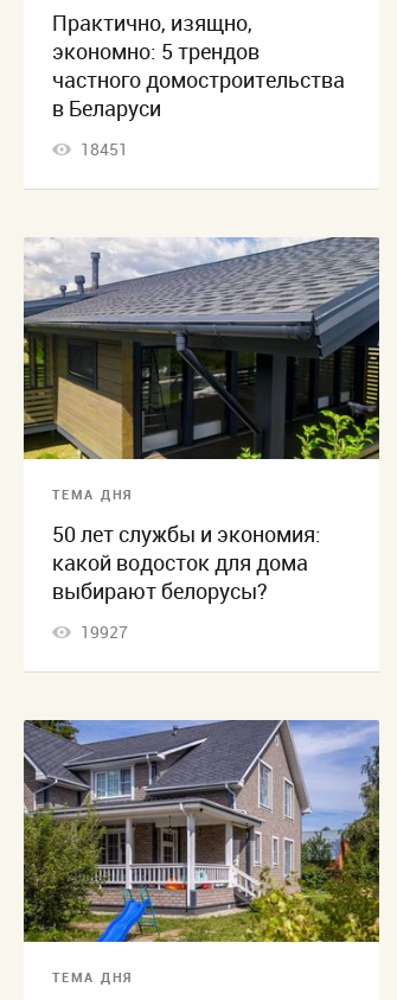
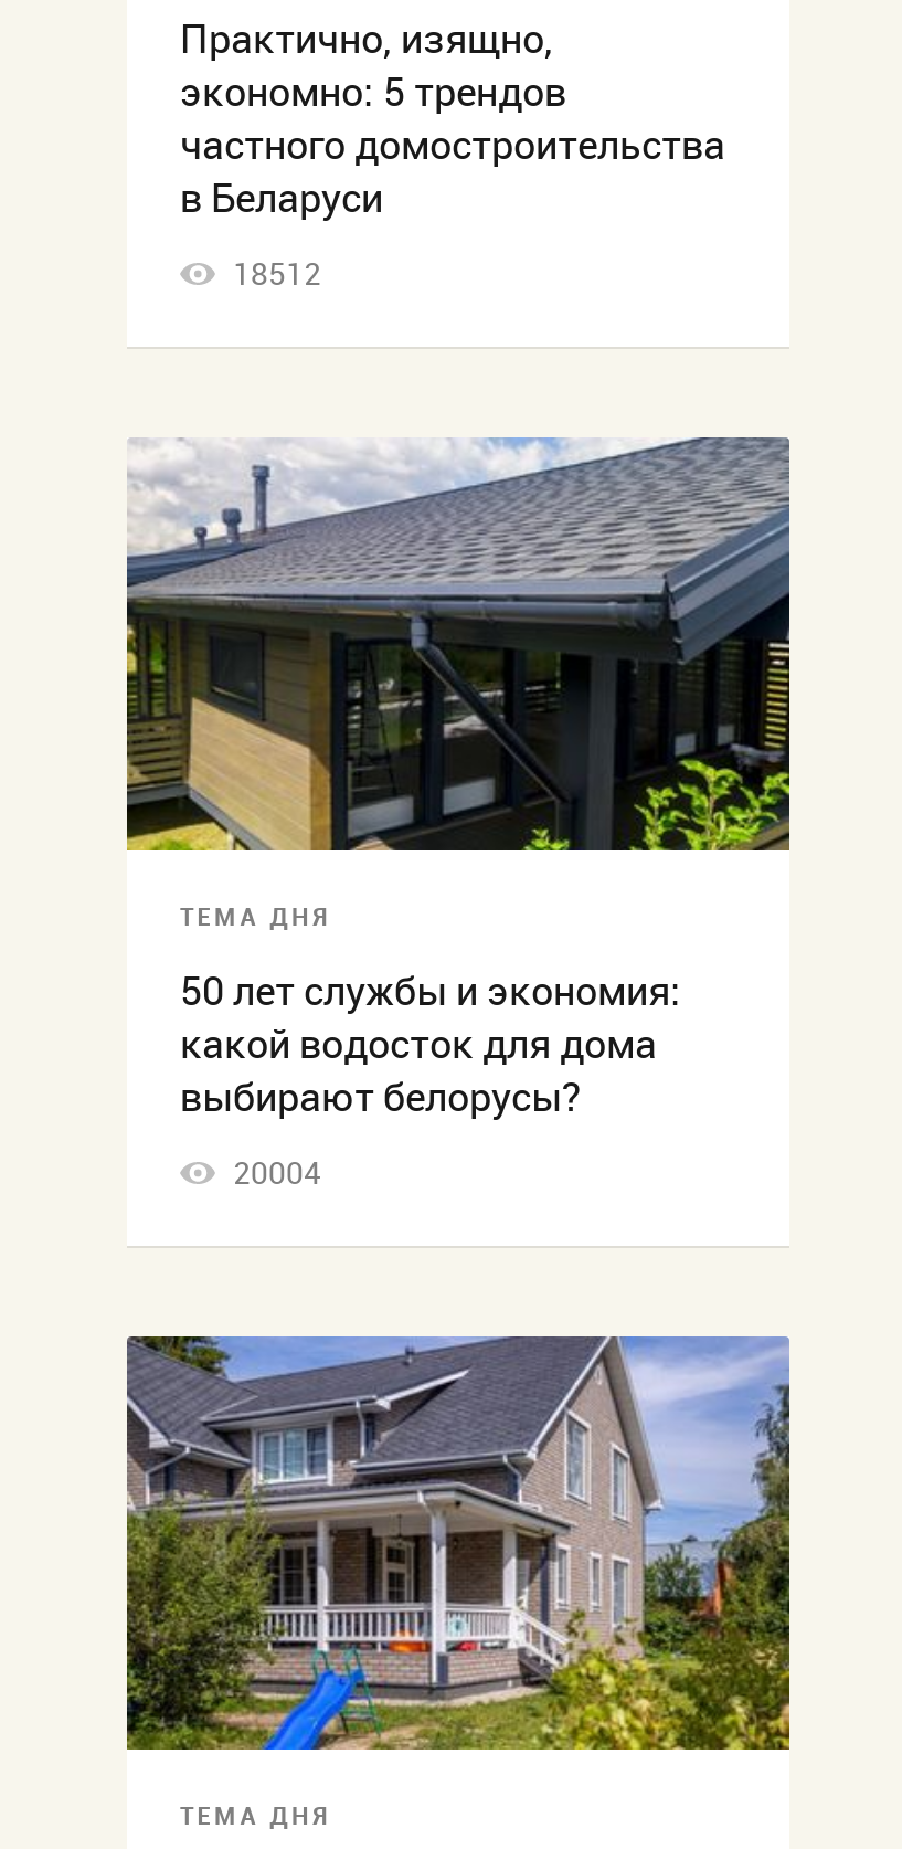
[81,140,128,159] 18451 -> [233,256,321,292] 18512
[81,623,128,642] 19927 -> [233,1155,321,1191] 20004

